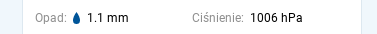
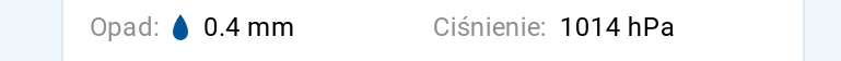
[35,11,129,25] Opad: 1.1 mm -> [90,12,295,42] Opad: 0.4 mm
[192,11,303,25] Ciśnienie: 1006 hPa -> [433,12,676,42] Ciśnienie: 1014 hPa

